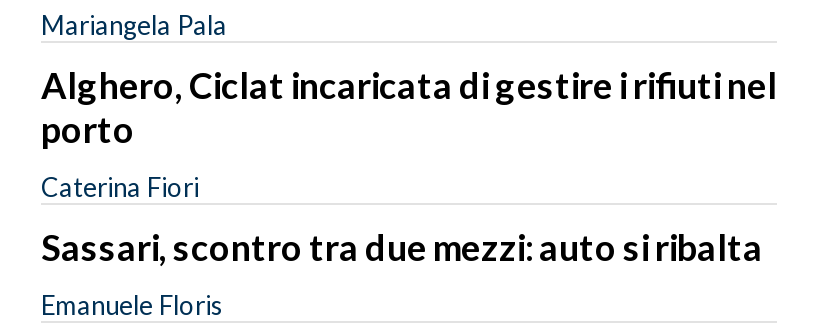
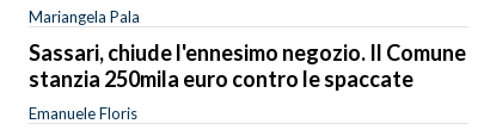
[41,62,777,268] Alghero, Ciclat incaricata di gestire i rifiuti nel | porto | Caterina Fiori | Sassari, scontro tra due mezzi: auto si ribalta -> [29,39,466,91] Sassari, chiude l'ennesimo negozio. Il Comune | stanzia 250mila euro contro le spaccate

